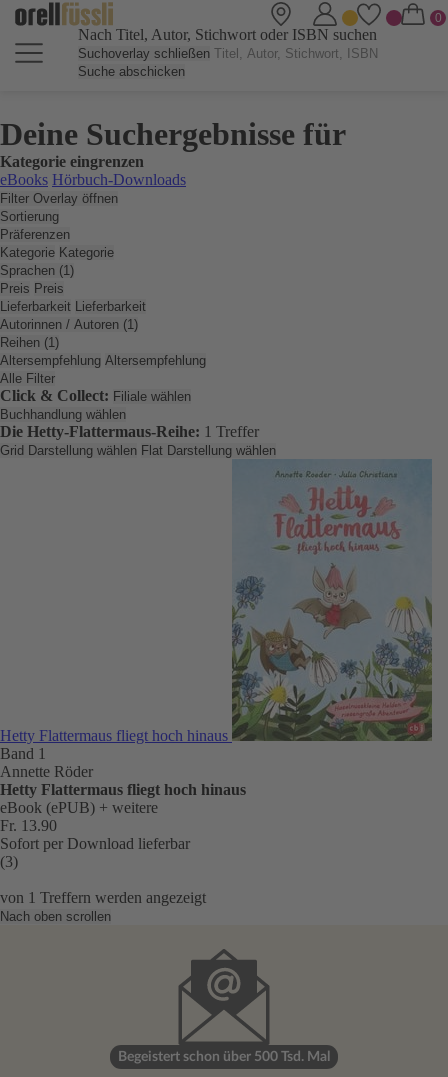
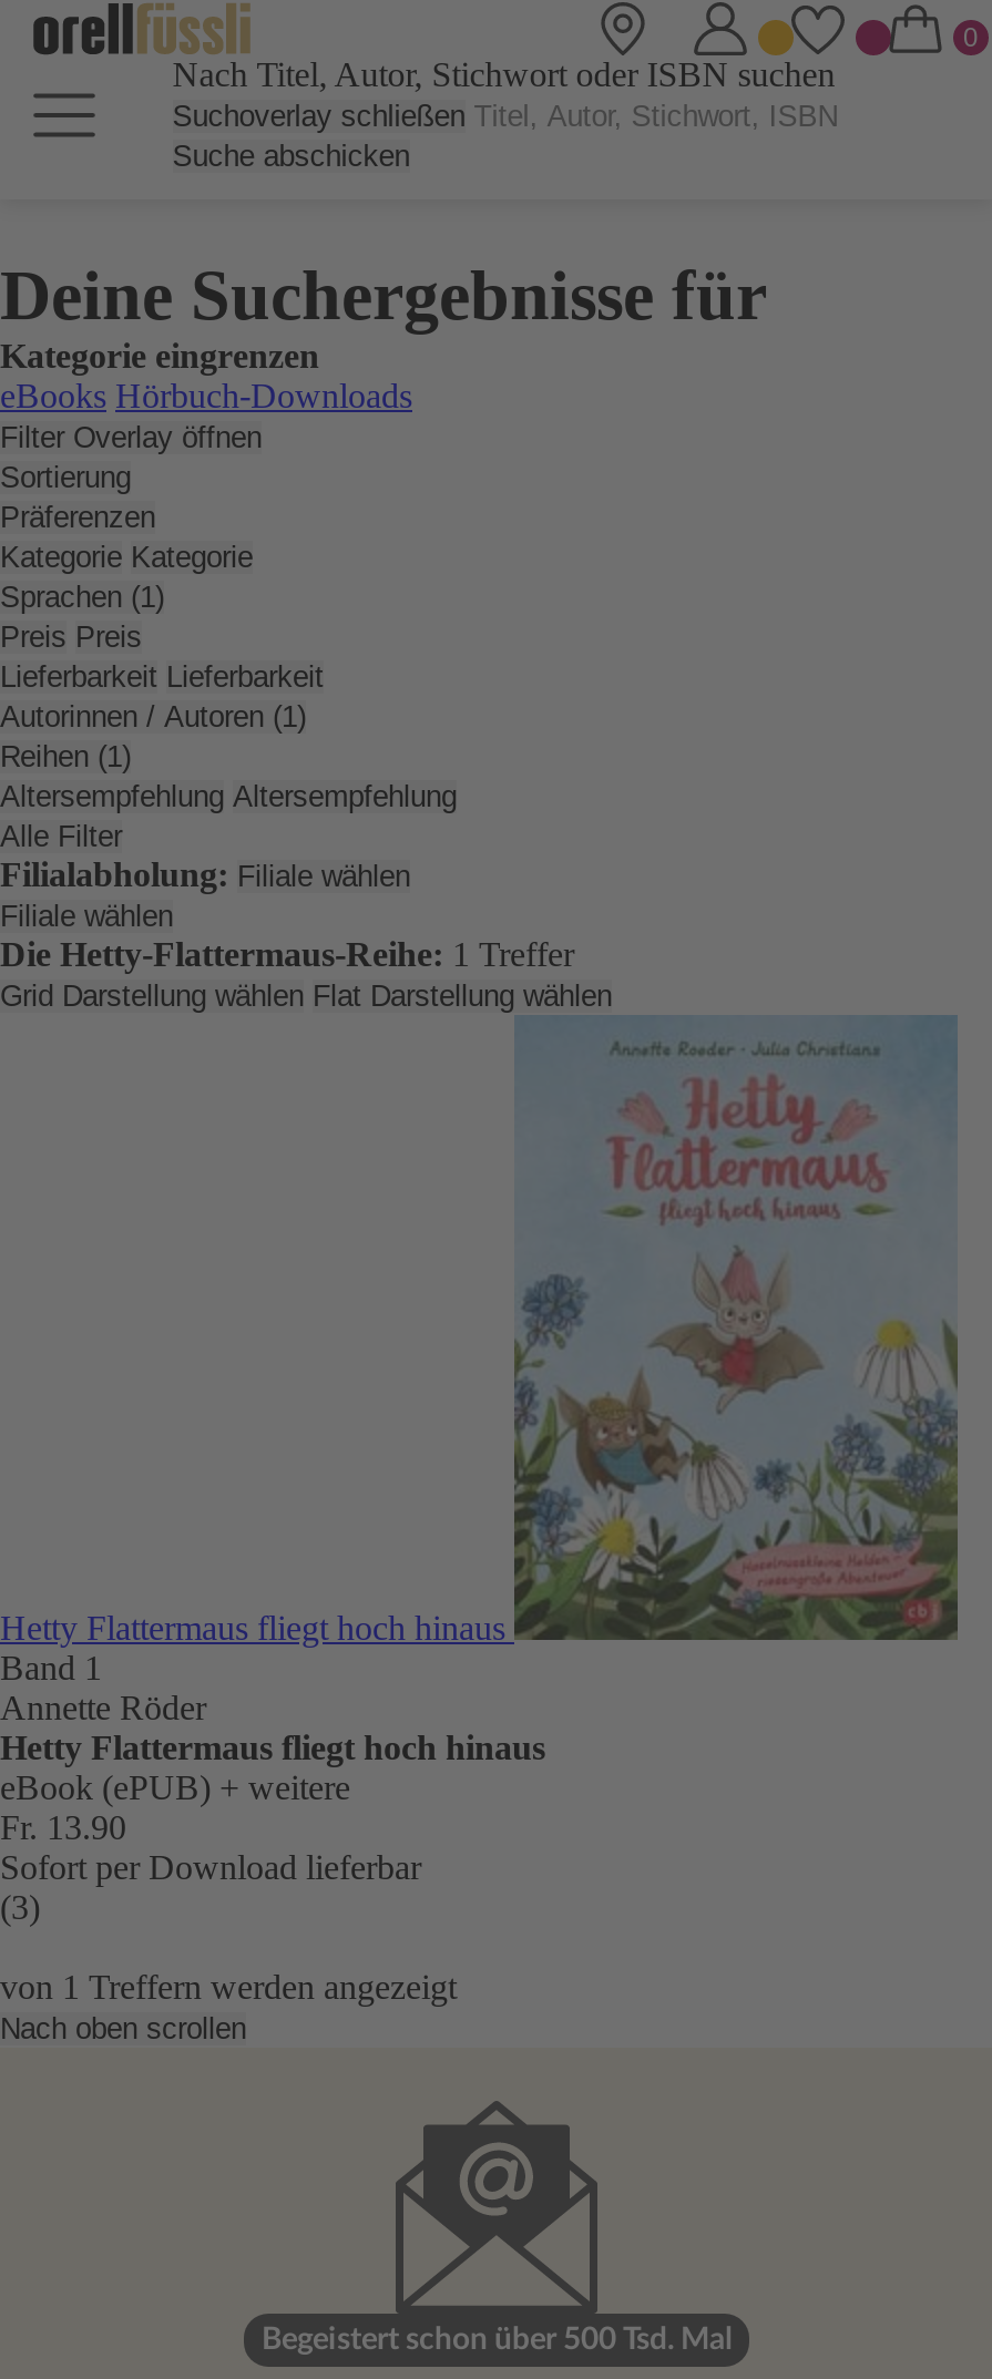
[0,387,191,422] Click & Collect: Filiale wählen | Buchhandlung wählen -> [0,855,410,933] Filialabholung: Filiale wählen | Filiale wählen

